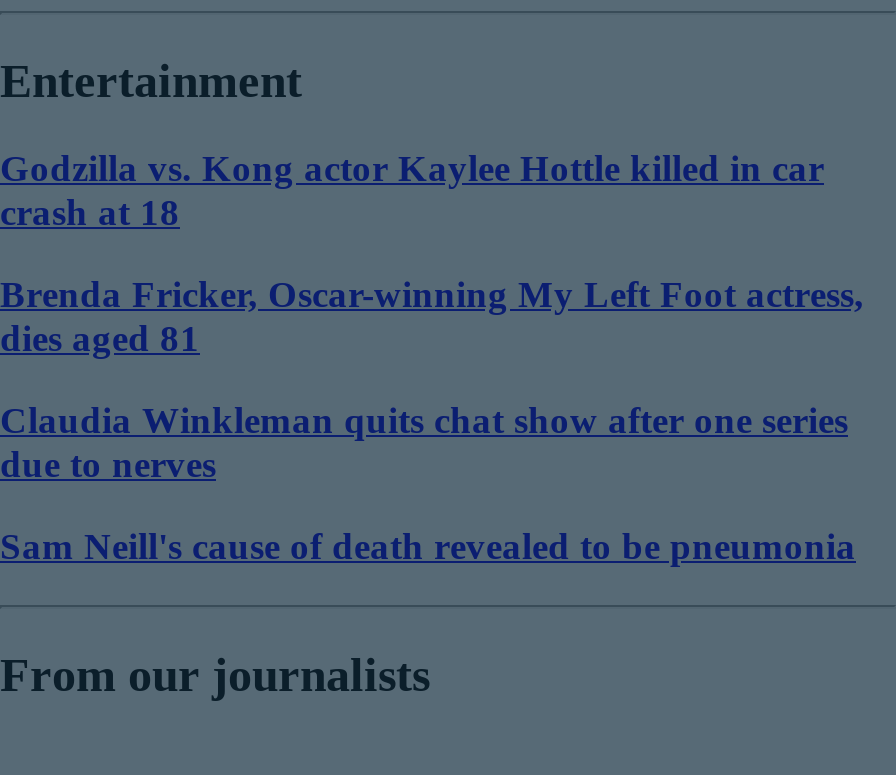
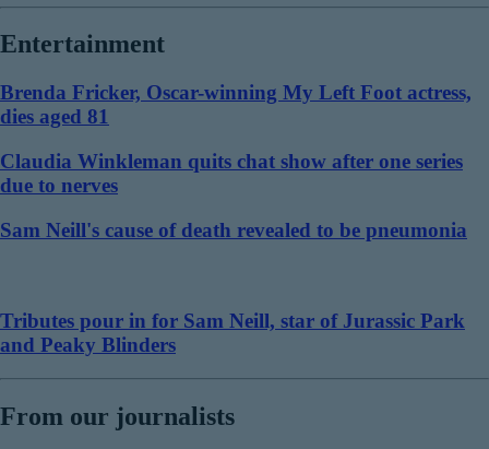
[0,148,824,234] Godzilla vs. Kong actor Kaylee Hottle killed in car | crash at 18 -> none
moved [0,273,864,566] -> [0,81,472,241]: Brenda Fricker, Oscar-winning My Left Foot actress, | dies aged 81 | Claudia Winkleman quits chat show after one series | due to nerves | Sam Neill's cause of death revealed to be pneumonia
none -> [0,309,465,356] Tributes pour in for Sam Neill, star of Jurassic Park | and Peaky Blinders

